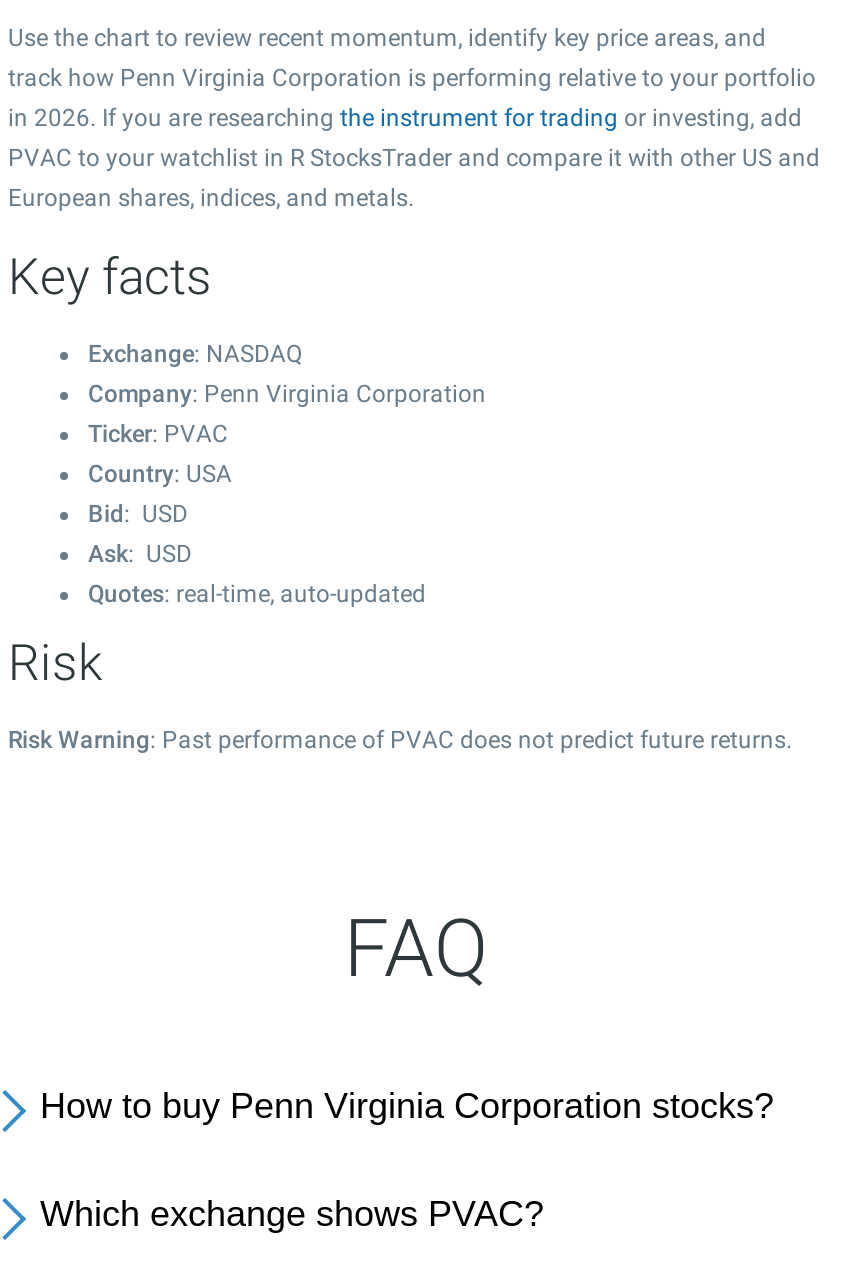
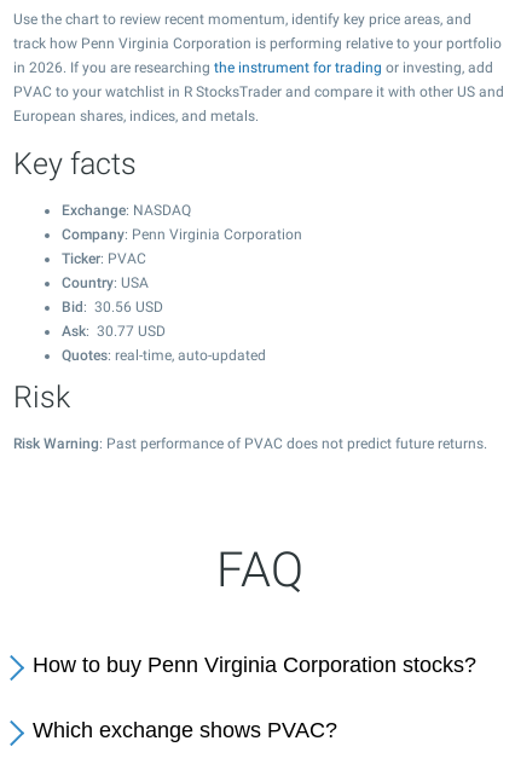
[88,500,192,568] Bid: USD | Ask: USD -> [62,299,166,340] Bid: 30.56 USD | Ask: 30.77 USD

